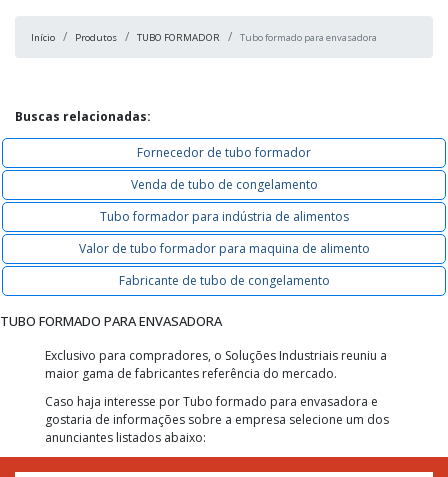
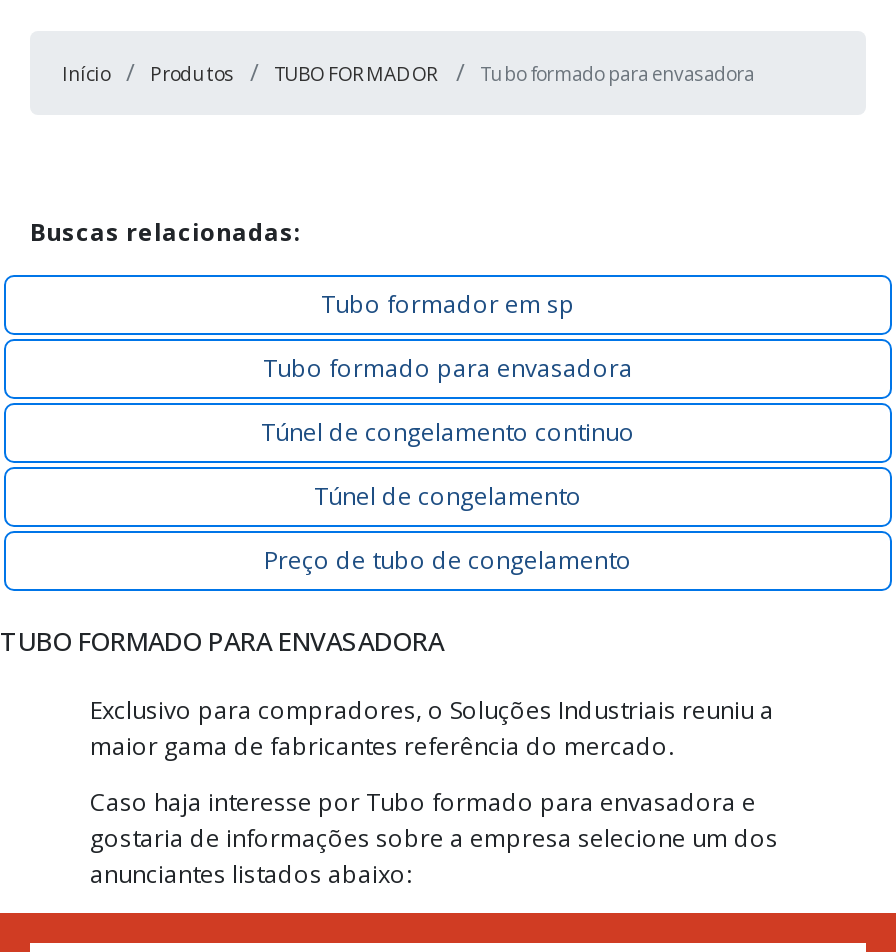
[137,144,311,161] Fornecedor de tubo formador -> [321,287,575,321] Tubo formador em sp
[130,176,317,193] Venda de tubo de congelamento -> [263,351,633,385] Tubo formado para envasadora
[99,208,348,225] Tubo formador para indústria de alimentos -> [261,415,635,449] Túnel de congelamento continuo
[78,240,369,257] Valor de tubo formador para maquina de alimento -> [314,479,582,513] Túnel de congelamento
[118,272,329,289] Fabricante de tubo de congelamento -> [264,543,632,577] Preço de tubo de congelamento

